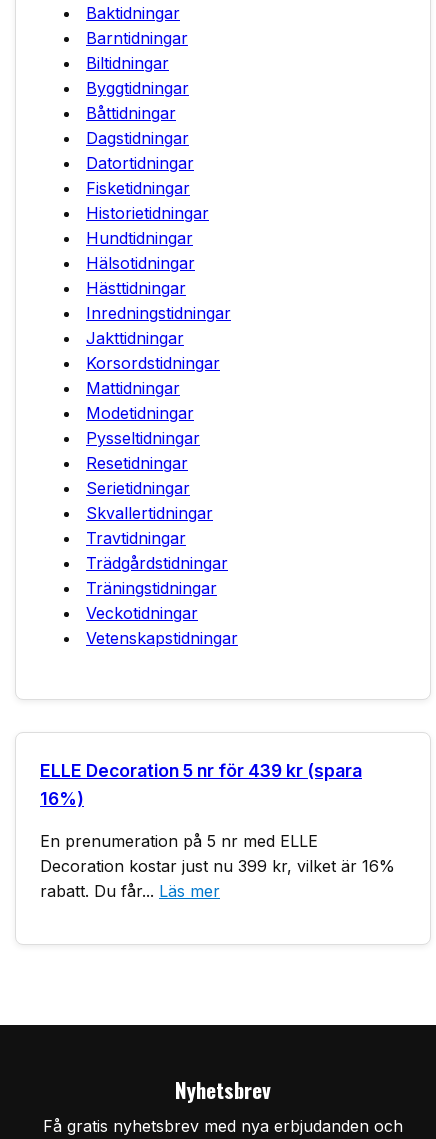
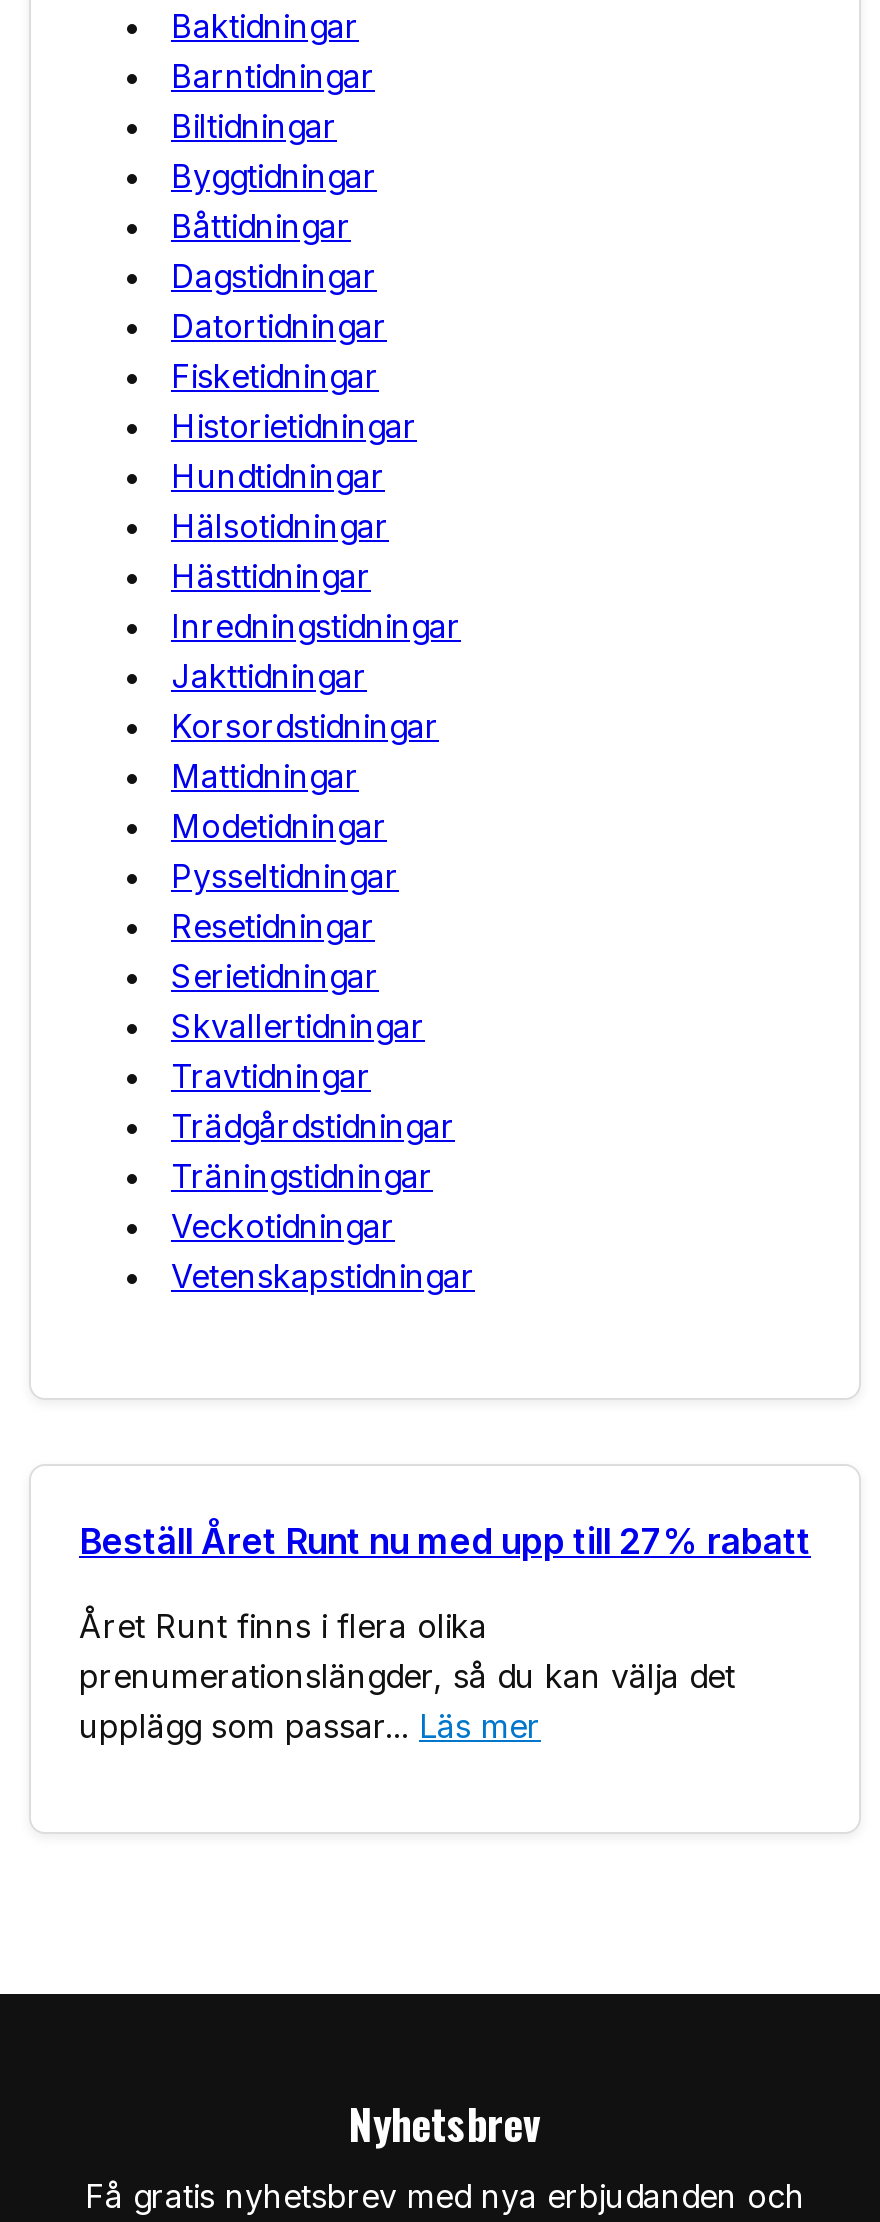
[40,760,362,809] ELLE Decoration 5 nr för 439 kr (spara | 16%) -> [79,1520,811,1562] Beställ Året Runt nu med upp till 27% rabatt
[40,831,395,901] En prenumeration på 5 nr med ELLE | Decoration kostar just nu 399 kr, vilket är 16% | rabatt. Du får... Läs mer -> [79,1606,735,1746] Året Runt finns i flera olika | prenumerationslängder, så du kan välja det | upplägg som passar... Läs mer

